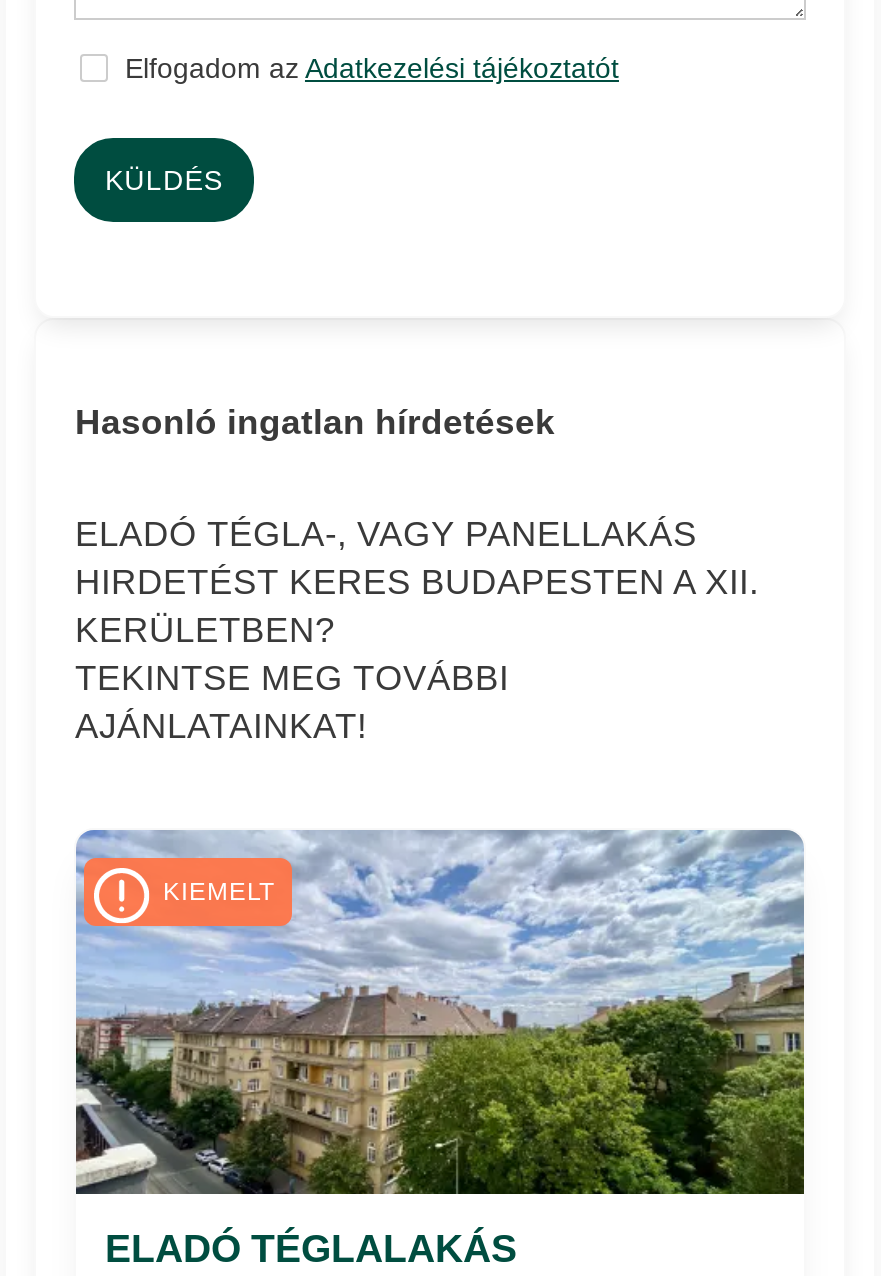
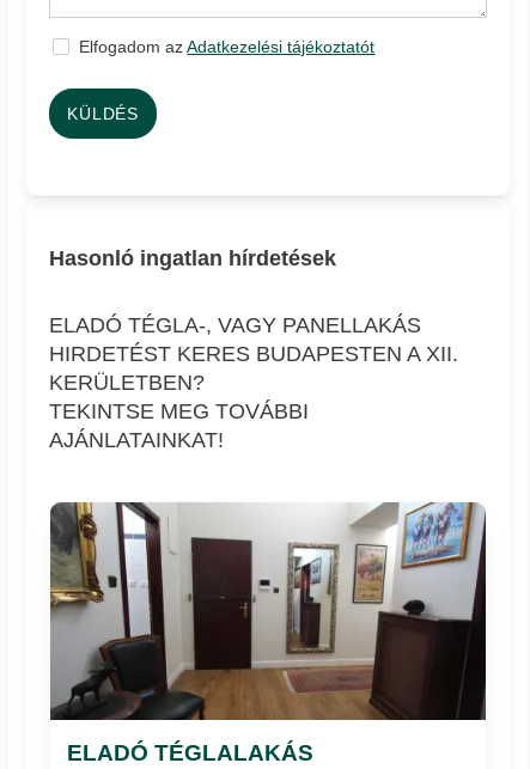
[76,828,806,1196] [image] -> [49,501,487,721] [image]
[163,878,275,906] KIEMELT -> none

